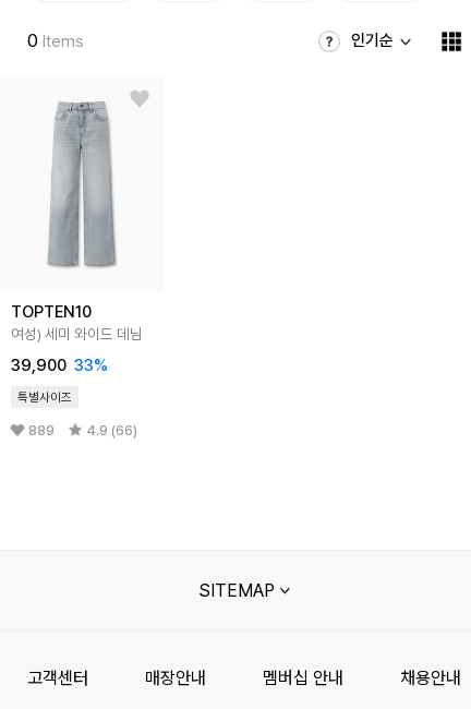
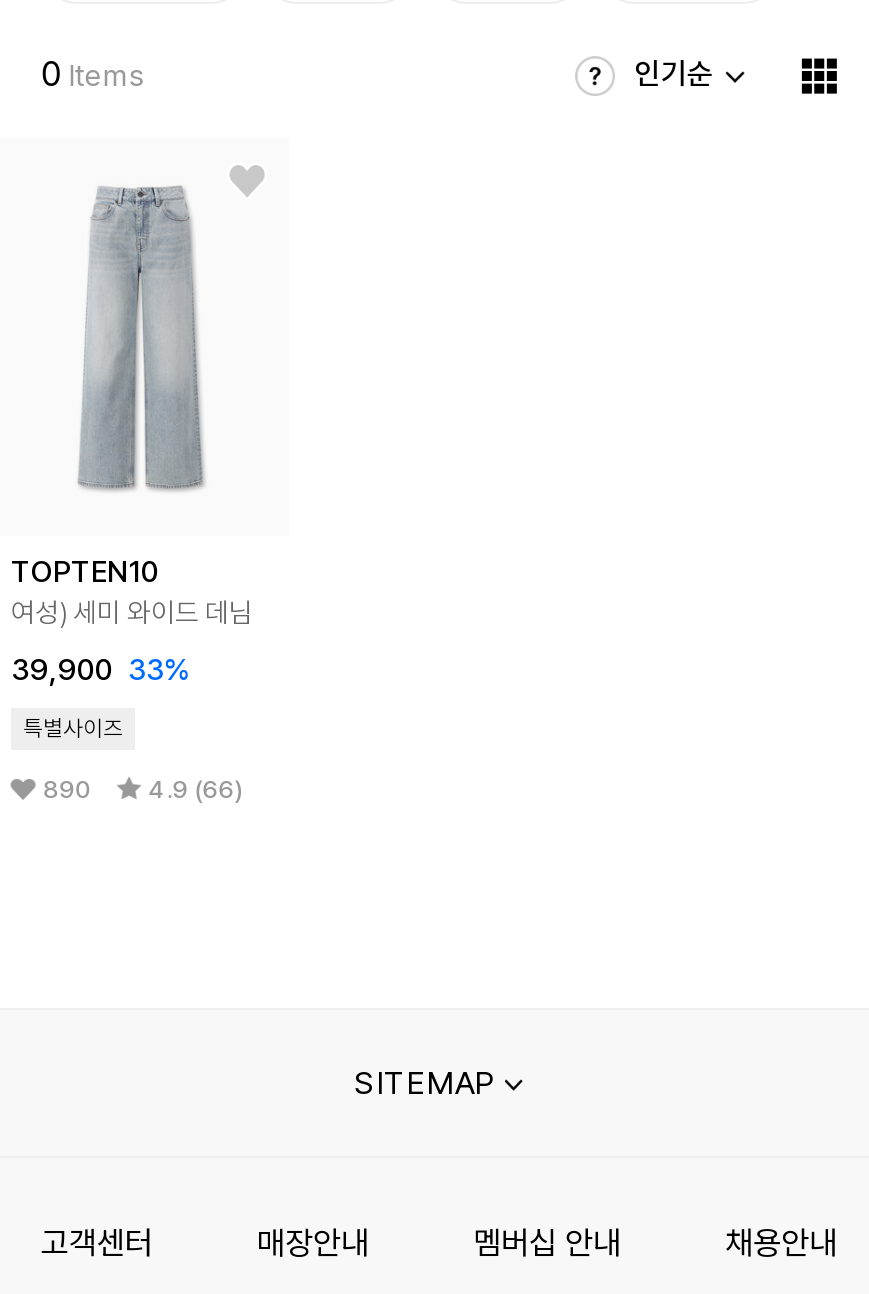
[28,422,137,438] 889 4.9 (66) -> [43,774,243,804] 890 4.9 (66)

